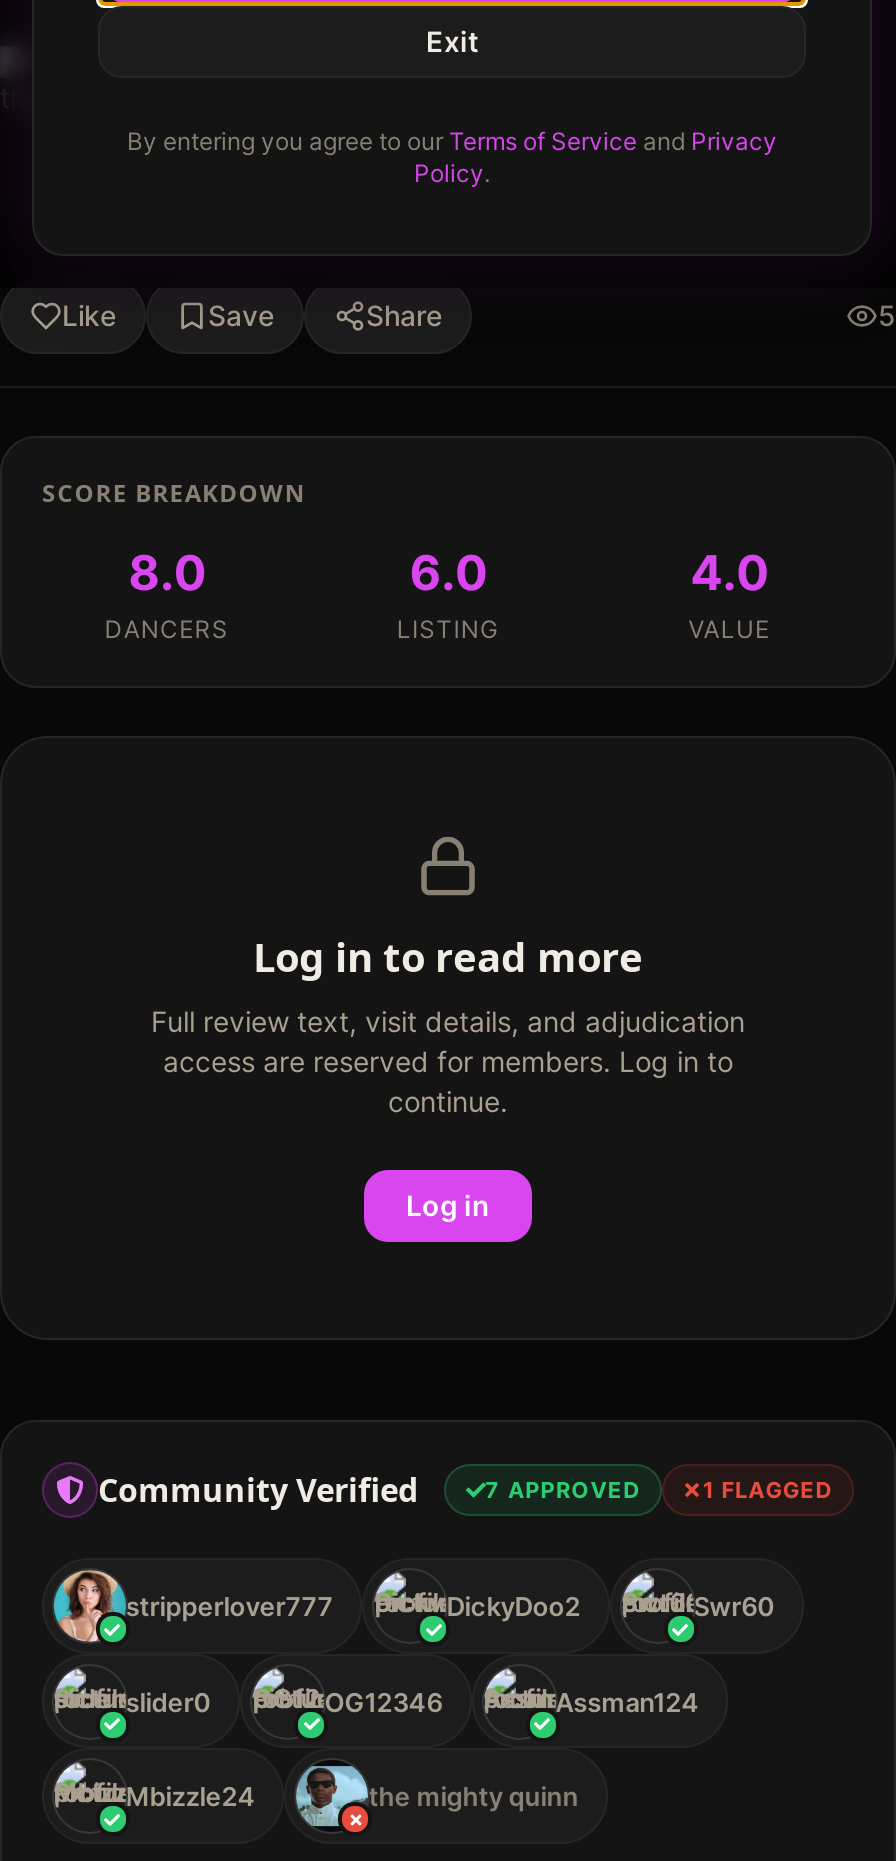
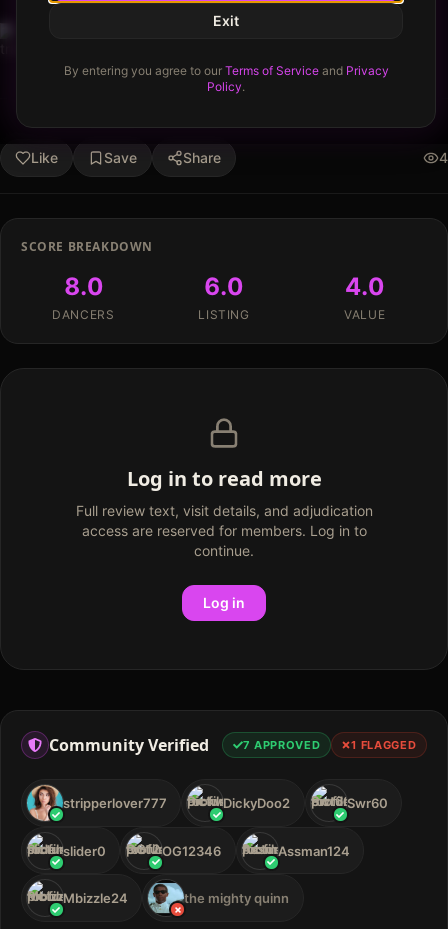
[878,298,896,332] 5 -> [439,149,448,166] 4

